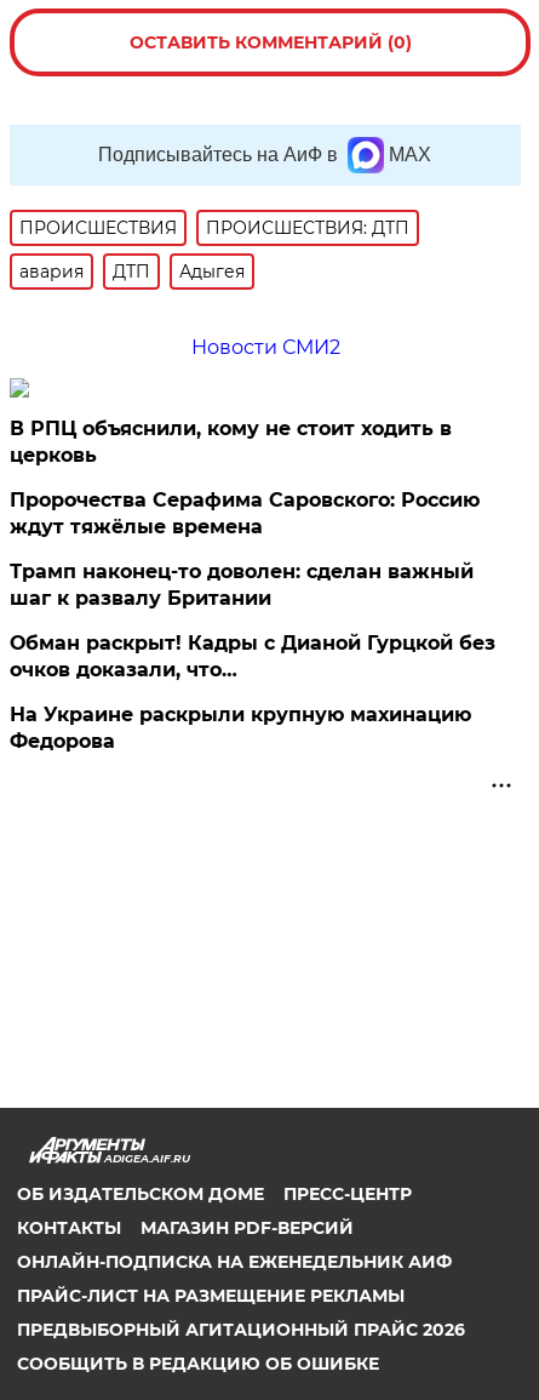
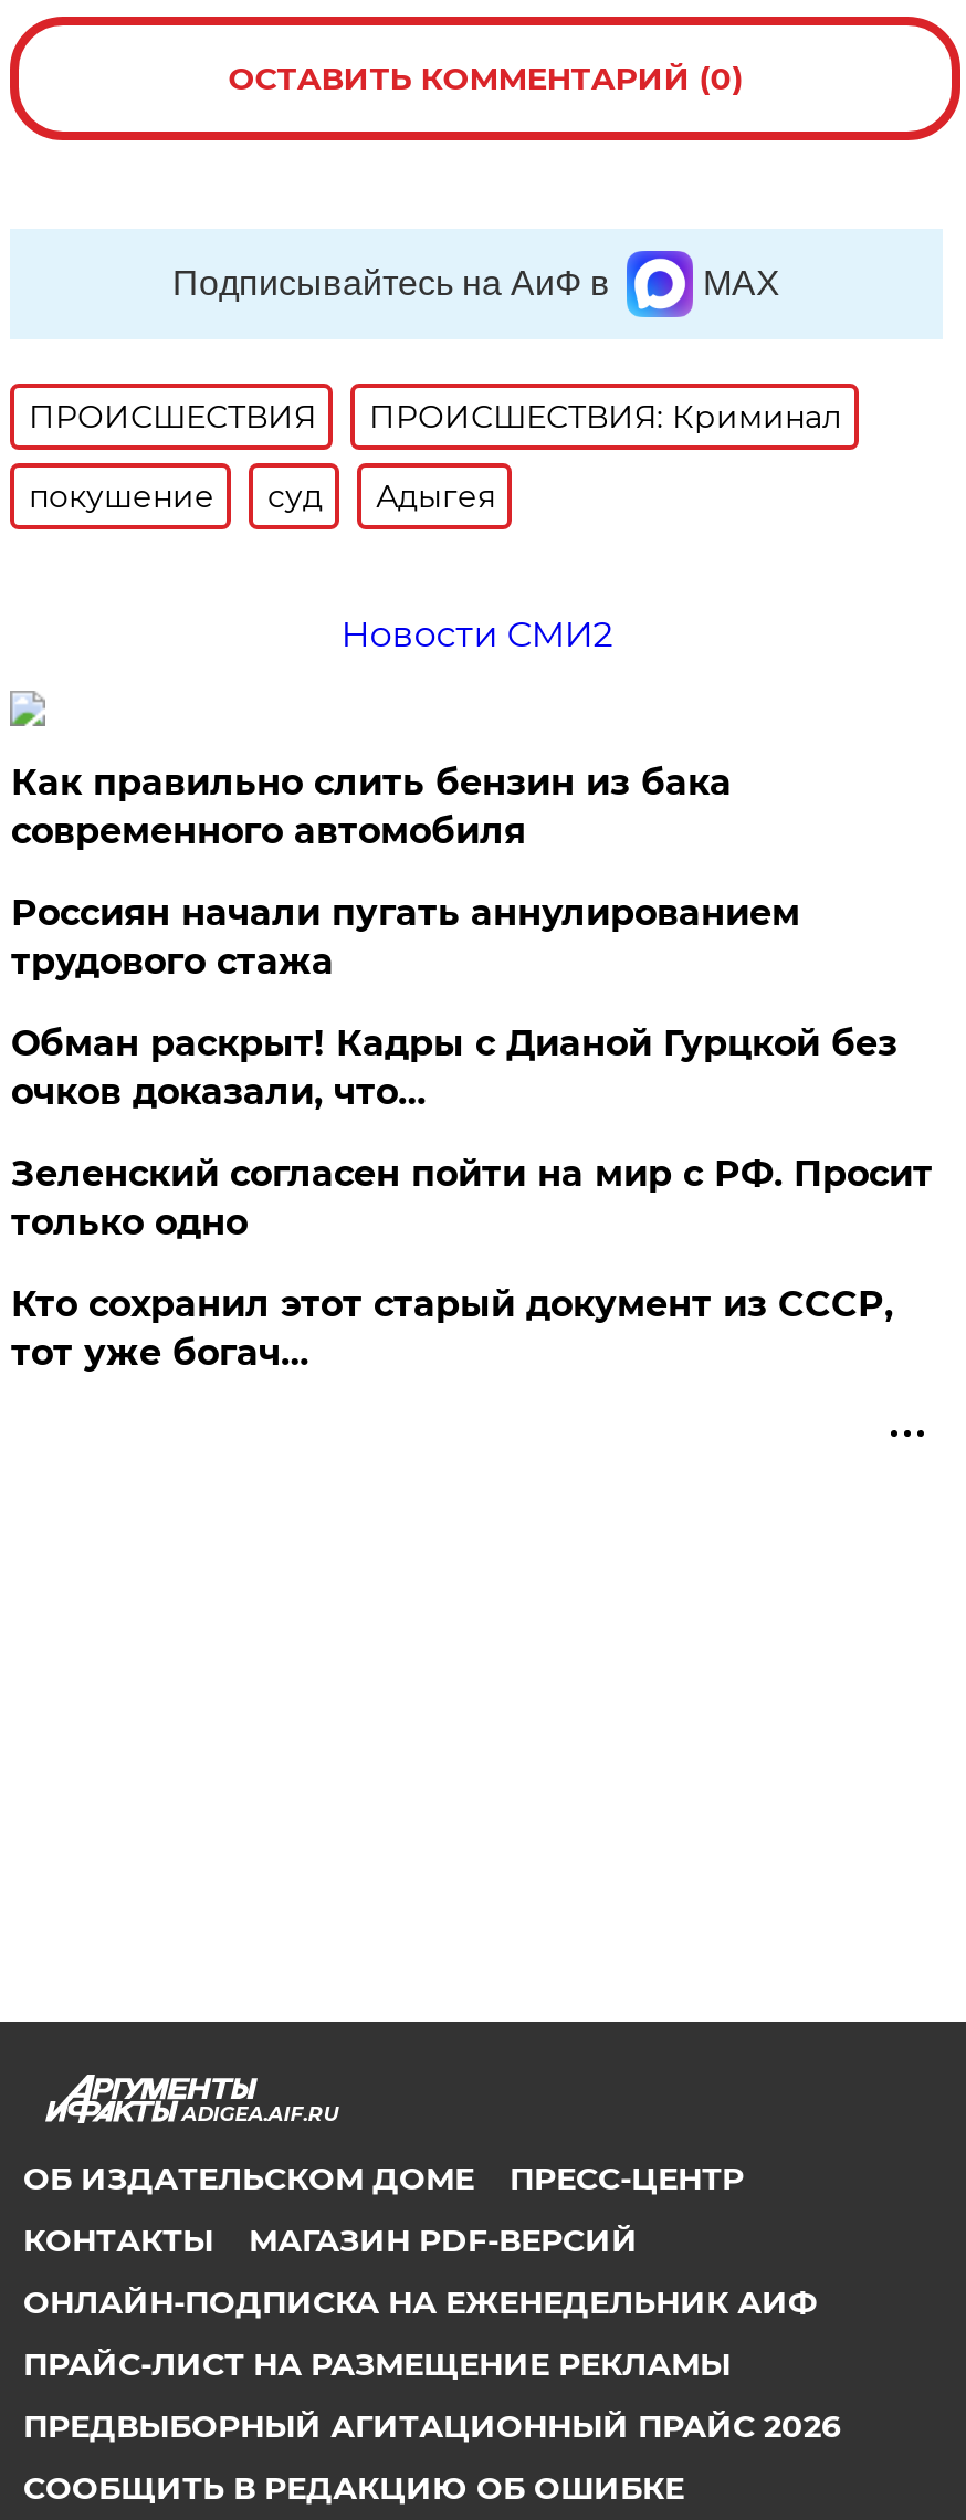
[206,217,410,239] ПРОИСШЕСТВИЯ: ДТП -> [369,397,842,437] ПРОИСШЕСТВИЯ: Криминал
[20,261,151,282] авария | ДТП -> [29,476,323,516] покушение | суд
[10,417,480,610] В РПЦ объяснили, кому не стоит ходить в | церковь | Пророчества Серафима Саровского: Россию | ждут тяжёлые времена | Трамп наконец-то доволен: сделан важный | шаг к развалу Британии -> [11,762,800,983] Как правильно слить бензин из бака | современного автомобиля | Россиян начали пугать аннулированием | трудового стажа
moved [10,632,496,681] -> [11,1022,897,1113]: Обман раскрыт! Кадры с Дианой Гурцкой без | очков доказали, что…
[10,703,472,753] На Украине раскрыли крупную махинацию | Федорова -> [11,1153,933,1374] Зеленский согласен пойти на мир с РФ. Просит | только одно | Кто сохранил этот старый документ из СССР, | тот уже богач…

